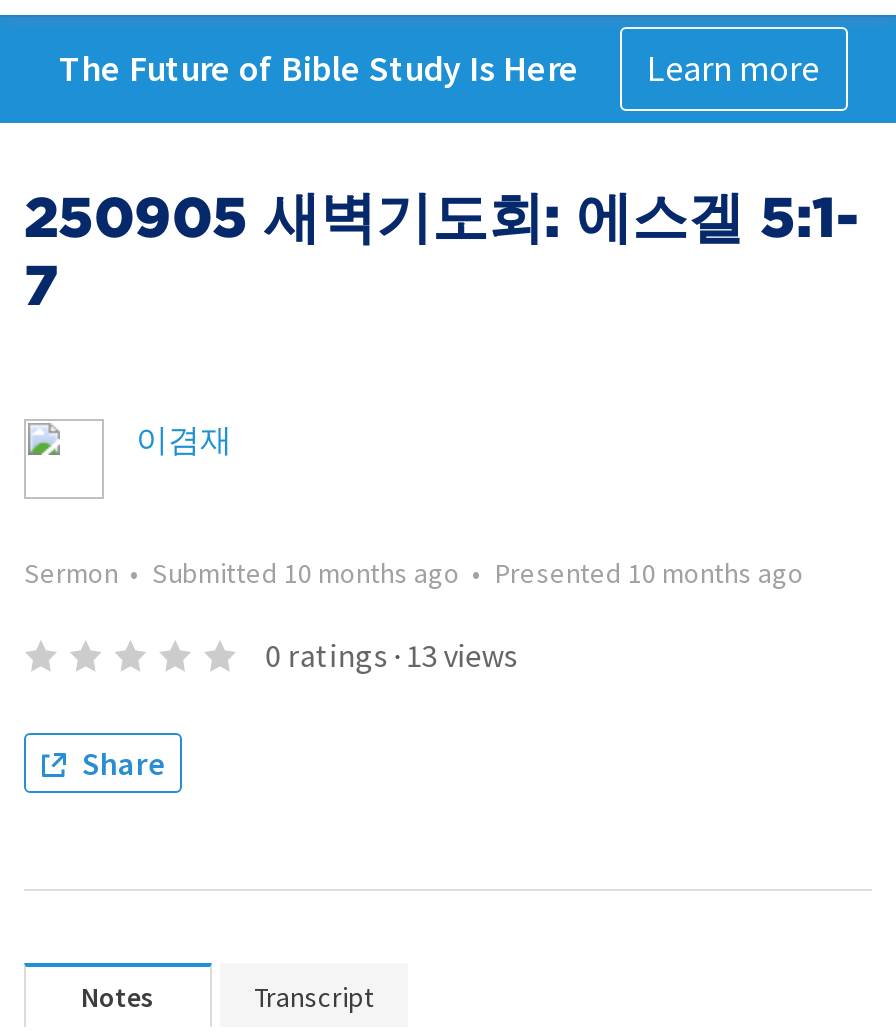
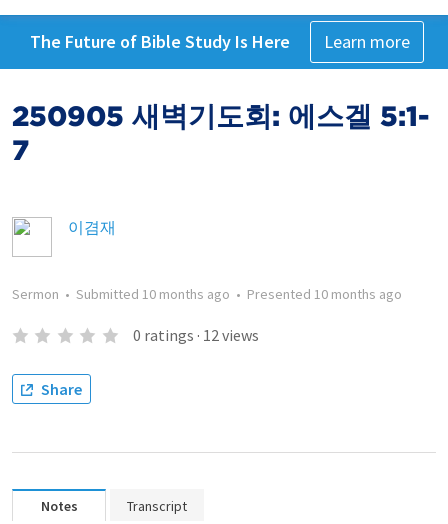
[265,635,517,675] 0 ratings · 13 views -> [133,325,259,345] 0 ratings · 12 views

